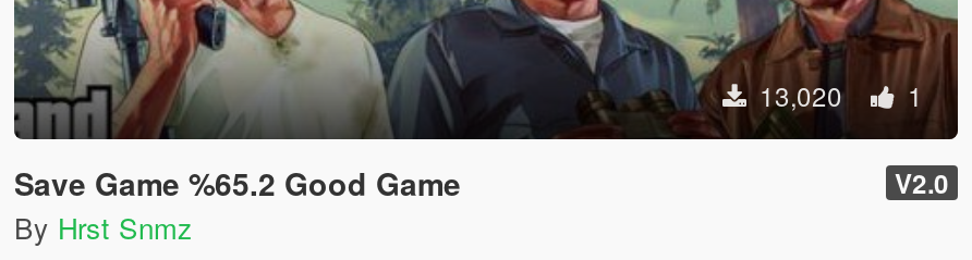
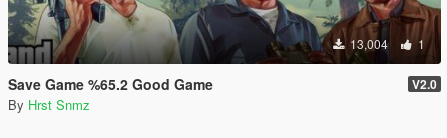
[753,76,923,113] 13,020 1 -> [347,35,425,52] 13,004 1

